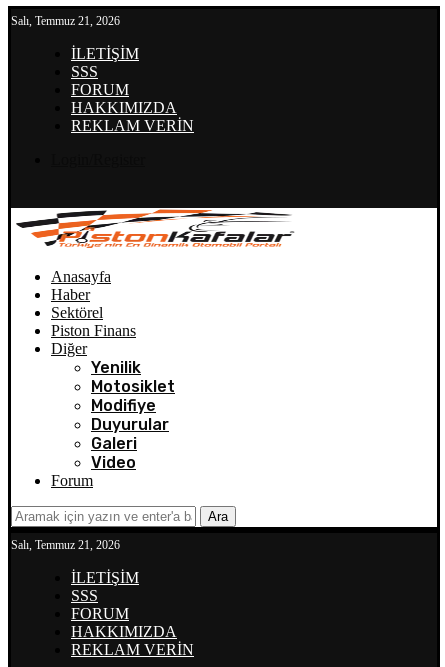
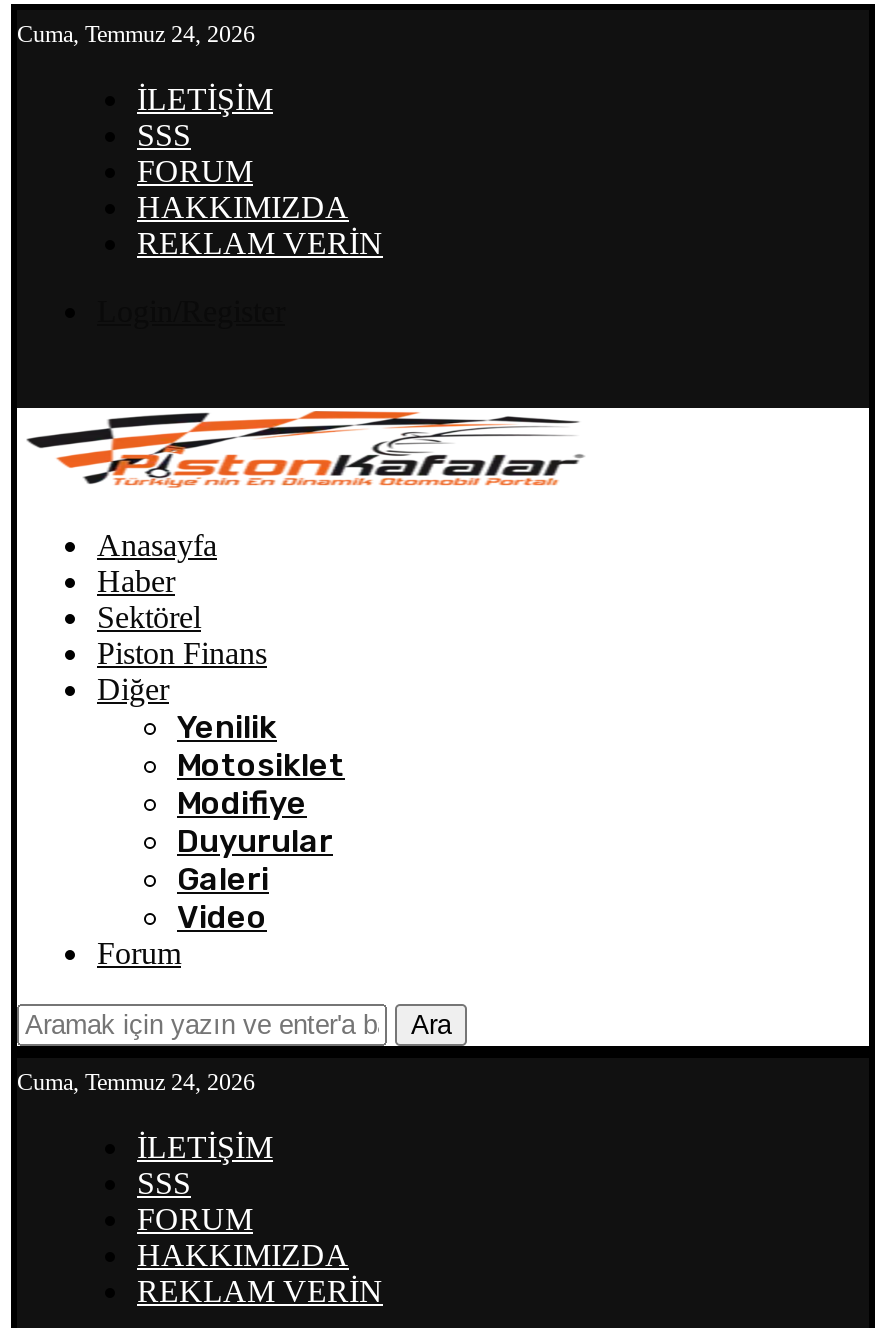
[11,14,120,28] Salı, Temmuz 21, 2026 -> [17,20,255,48] Cuma, Temmuz 24, 2026
[11,538,120,552] Salı, Temmuz 21, 2026 -> [17,1068,255,1096] Cuma, Temmuz 24, 2026

